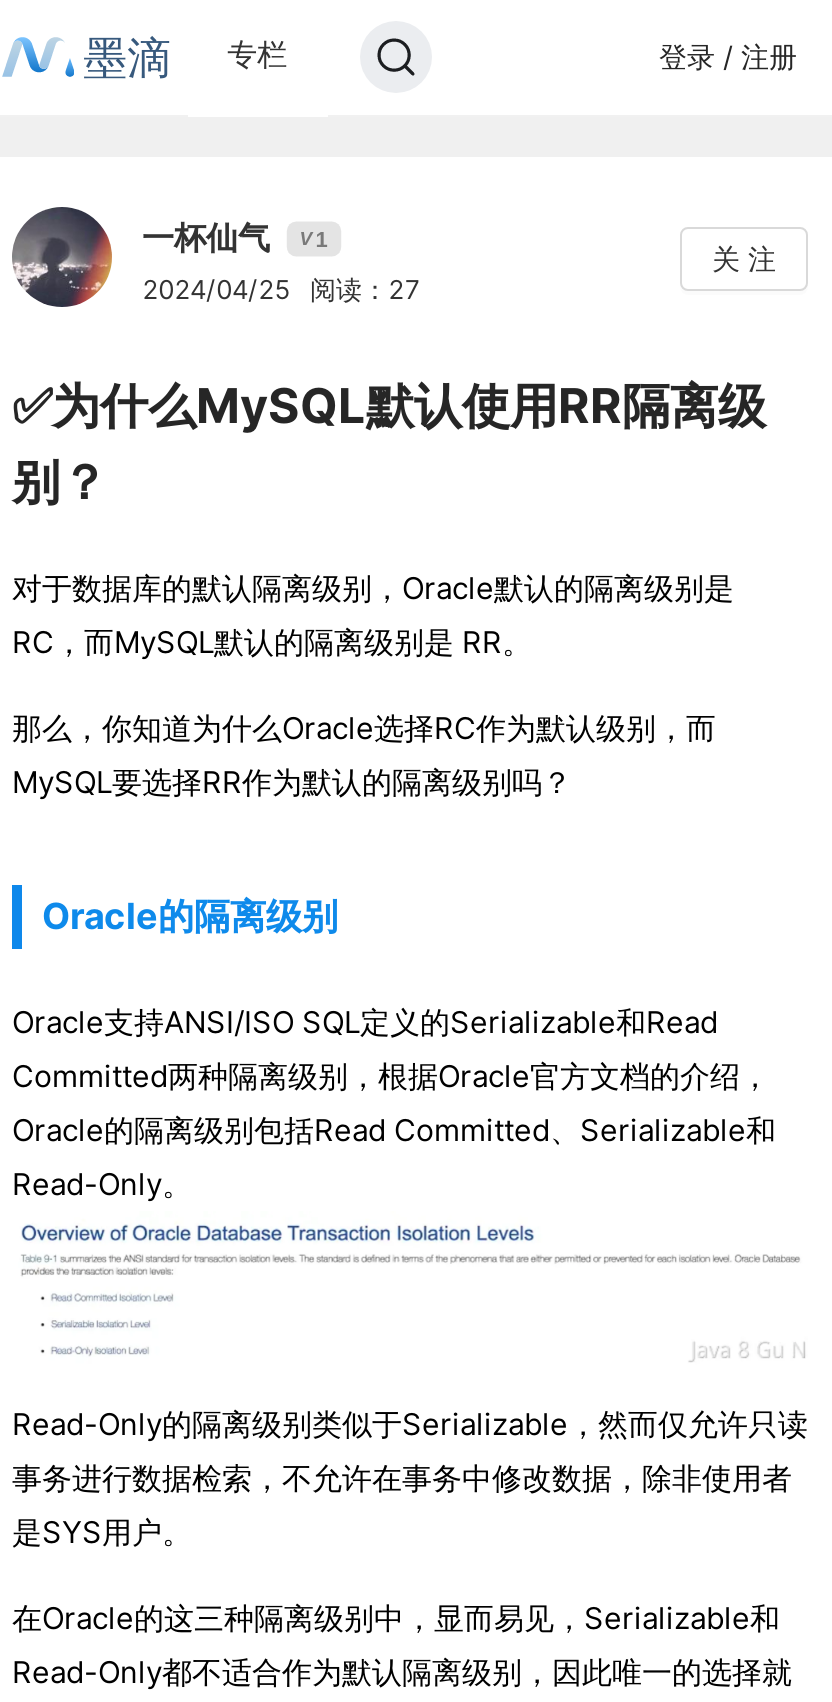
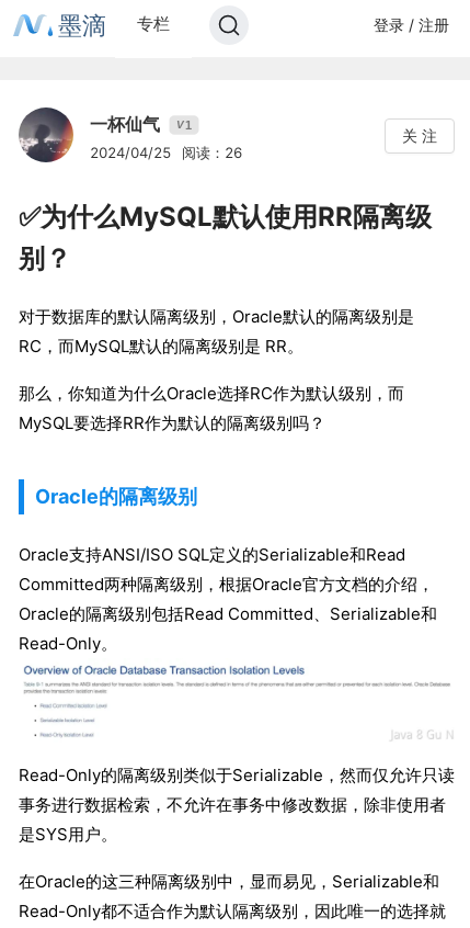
[142,273,420,305] 2024/04/25 阅读：27 -> [90,144,242,161] 2024/04/25 阅读：26

